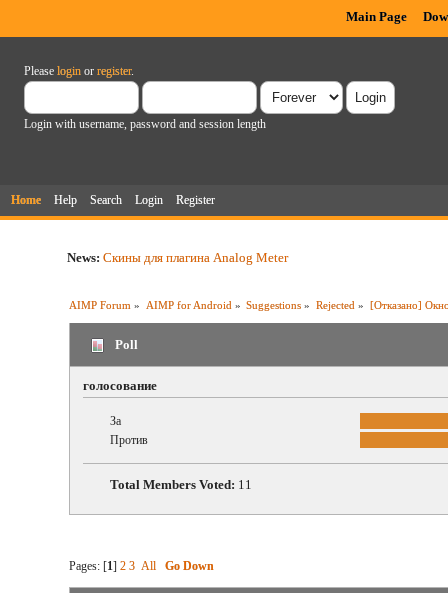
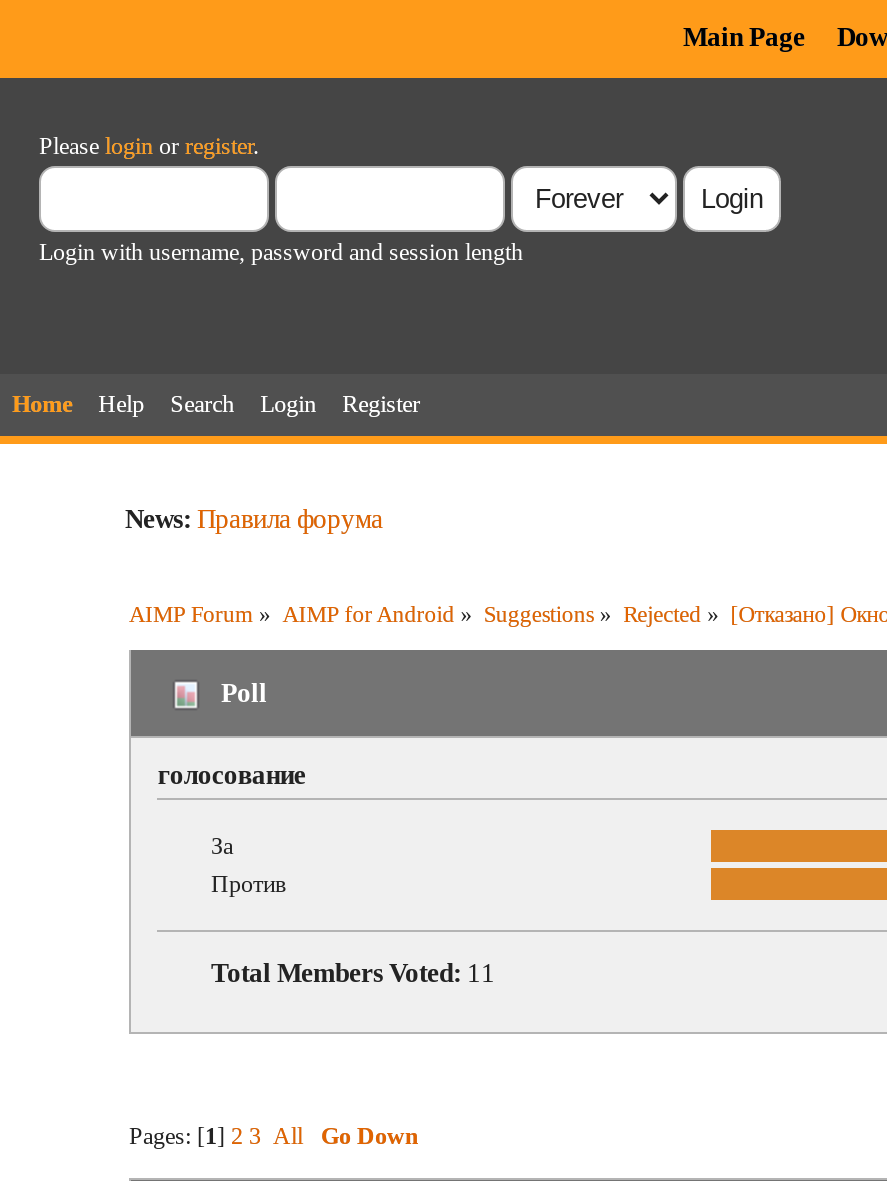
[67,250,288,265] News: Скины для плагина Analog Meter -> [125,504,383,534] News: Правила форума

